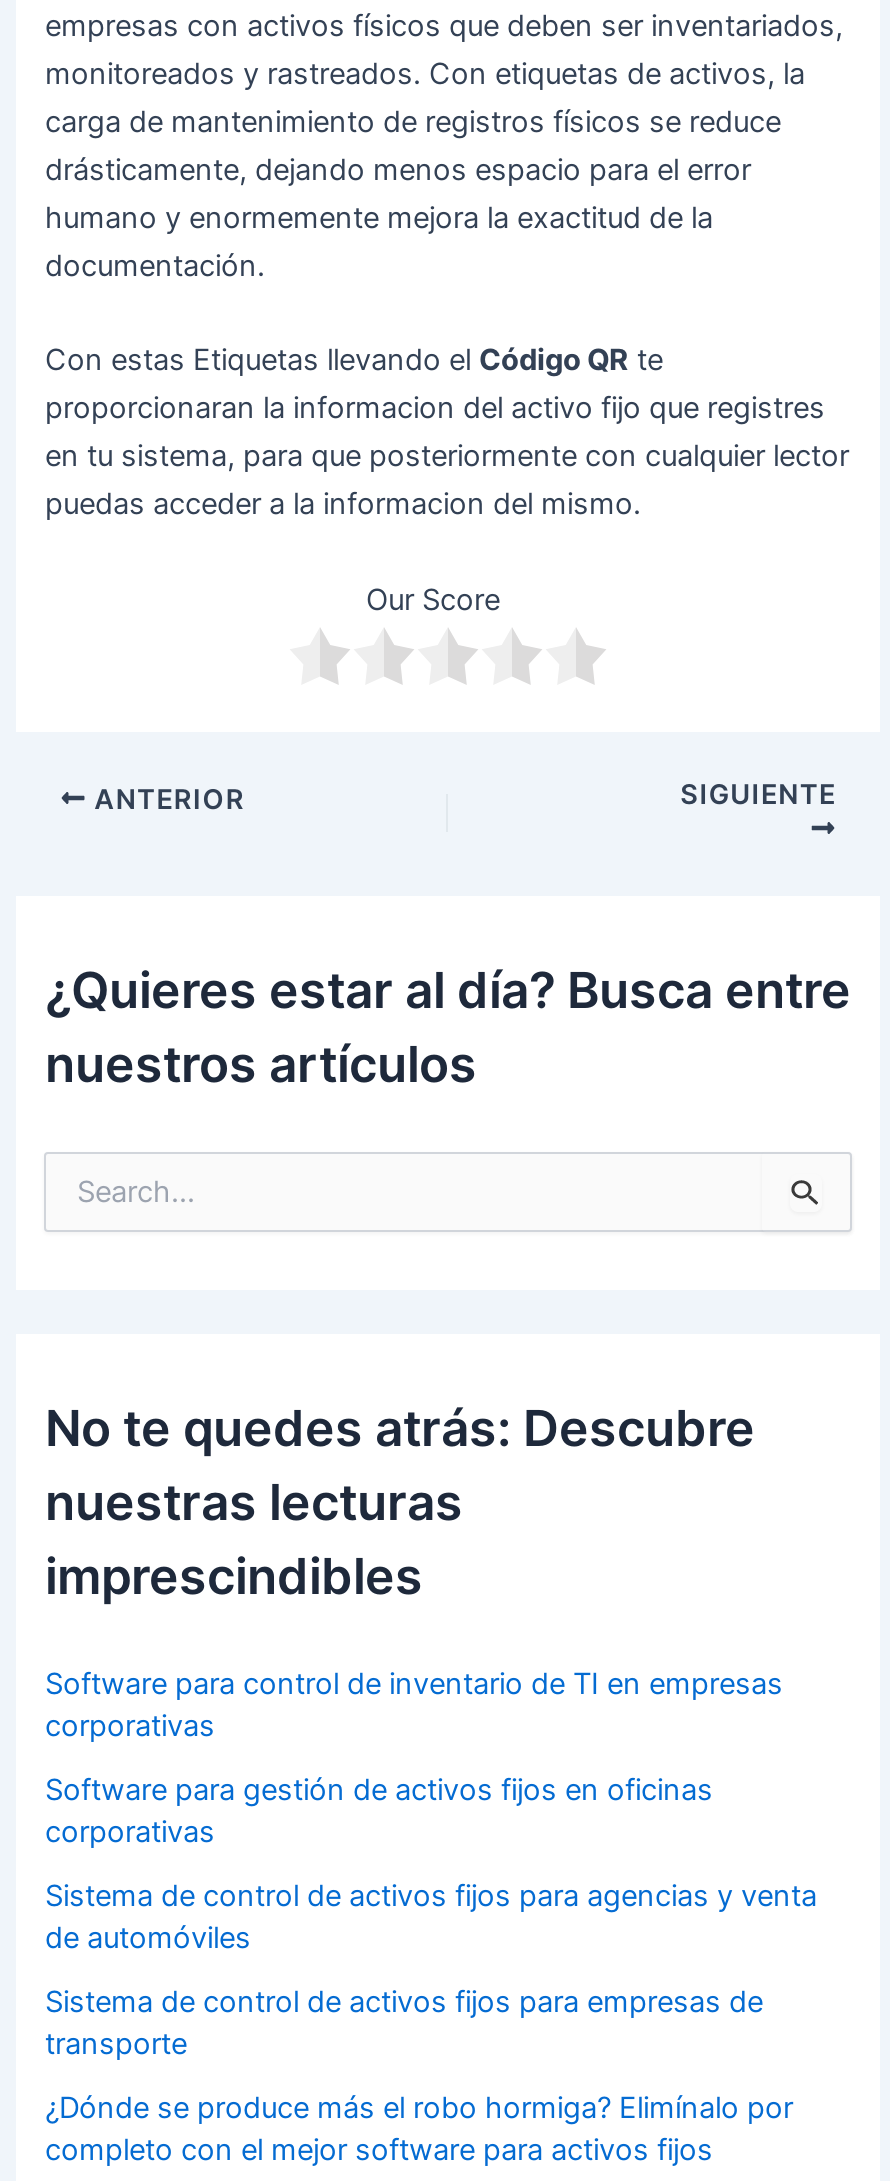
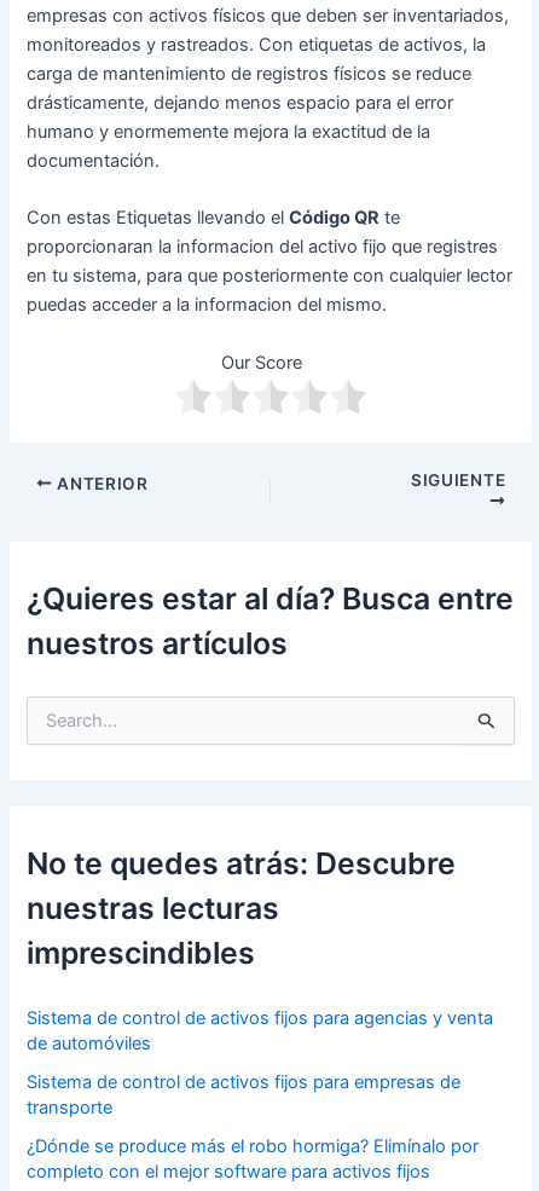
[45,1666,783,1850] Software para control de inventario de TI en empresas | corporativas | Software para gestión de activos fijos en oficinas | corporativas -> none

